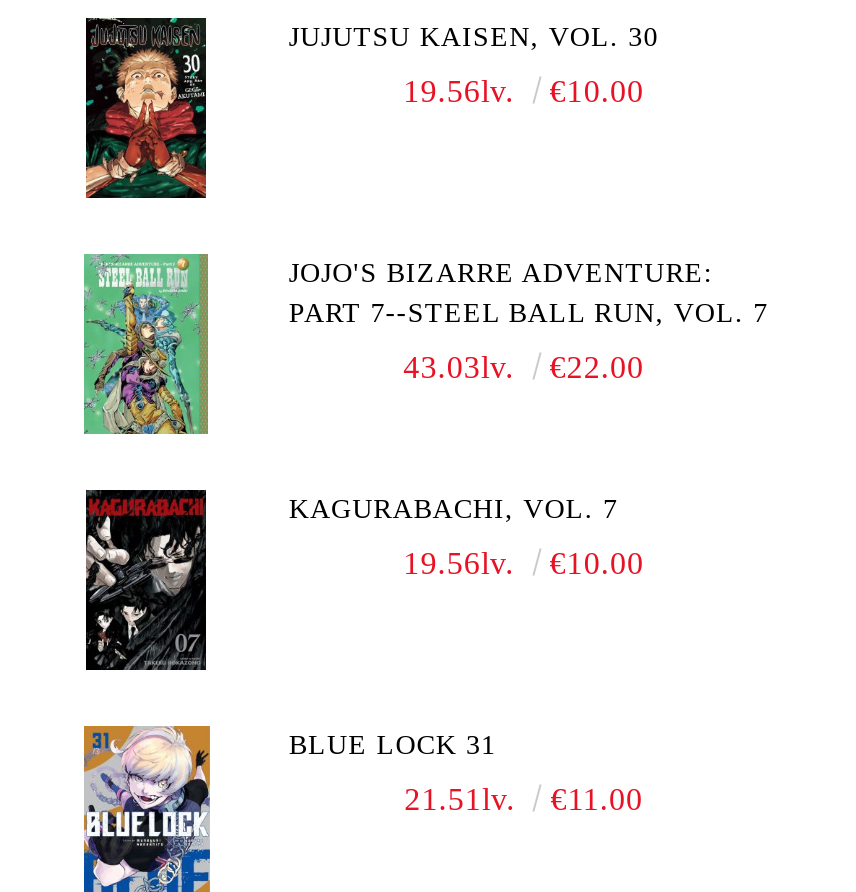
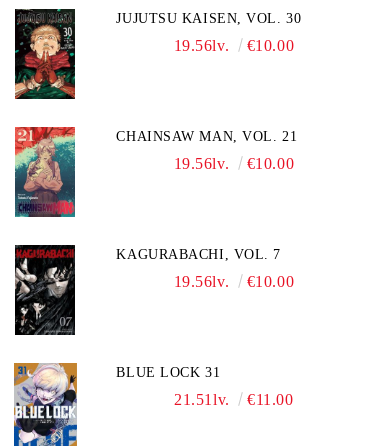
[82,252,210,436] [image] -> [14,126,76,218] [image]
[289,258,768,328] JOJO'S BIZARRE ADVENTURE: | PART 7--STEEL BALL RUN, VOL. 7 -> [116,129,297,144] CHAINSAW MAN, VOL. 21
[403,350,644,384] 43.03lv. | €22.00 -> [174,155,294,172] 19.56lv. | €10.00

